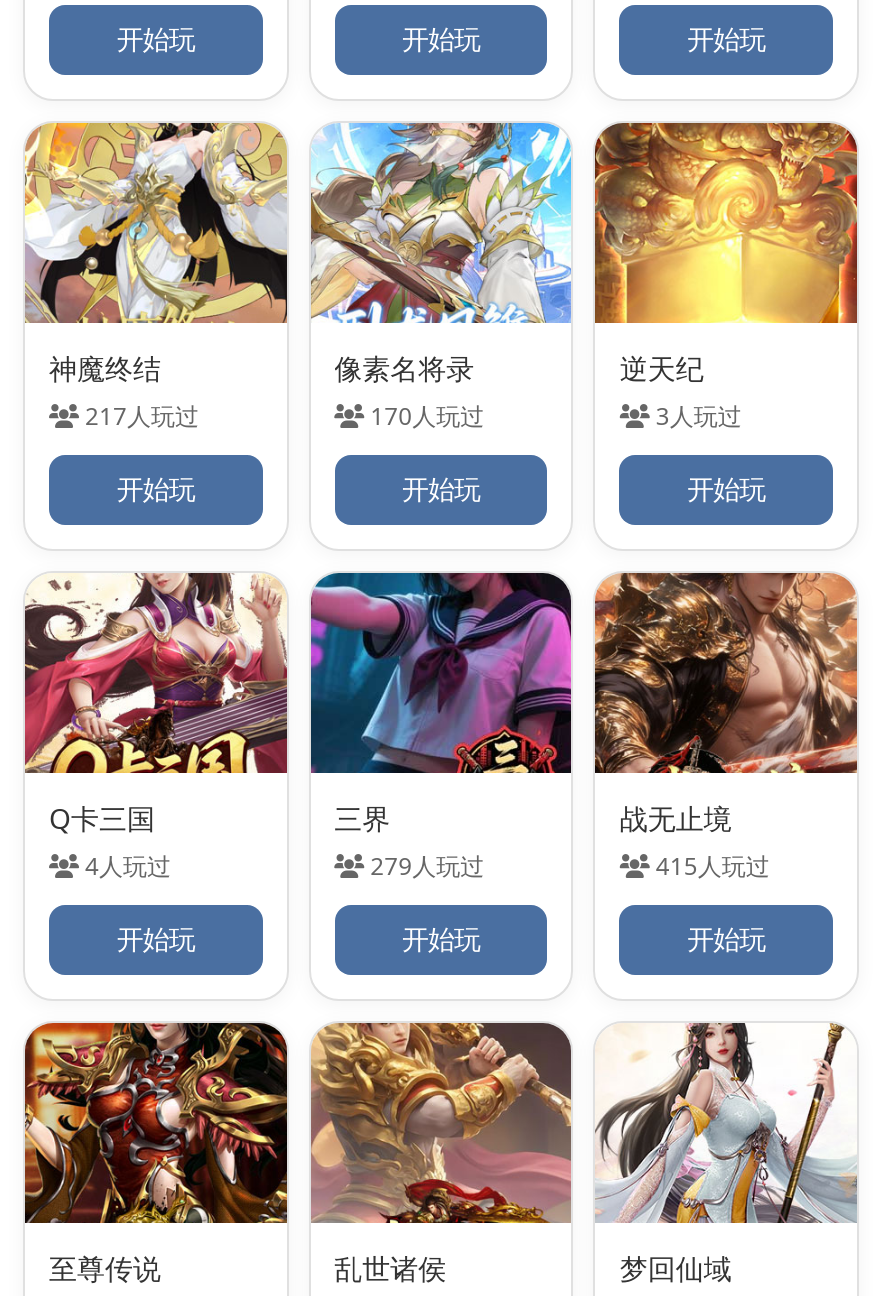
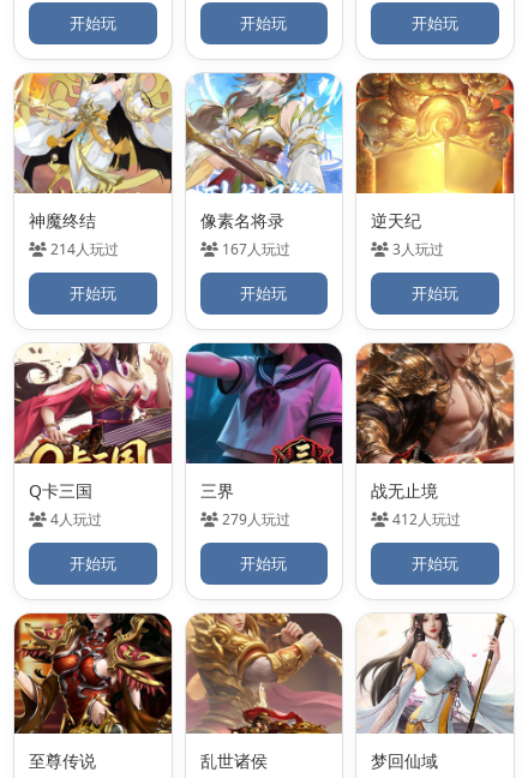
[79,399,199,433] 217人玩过 -> [47,239,119,259] 214人玩过
[364,399,484,433] 170人玩过 -> [218,239,290,259] 167人玩过
[650,849,770,883] 415人玩过 -> [389,509,461,529] 412人玩过

